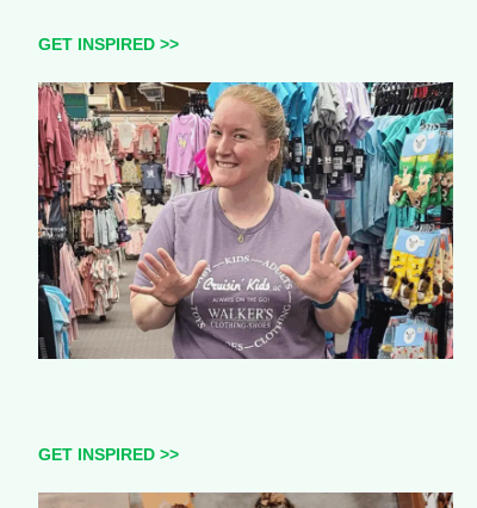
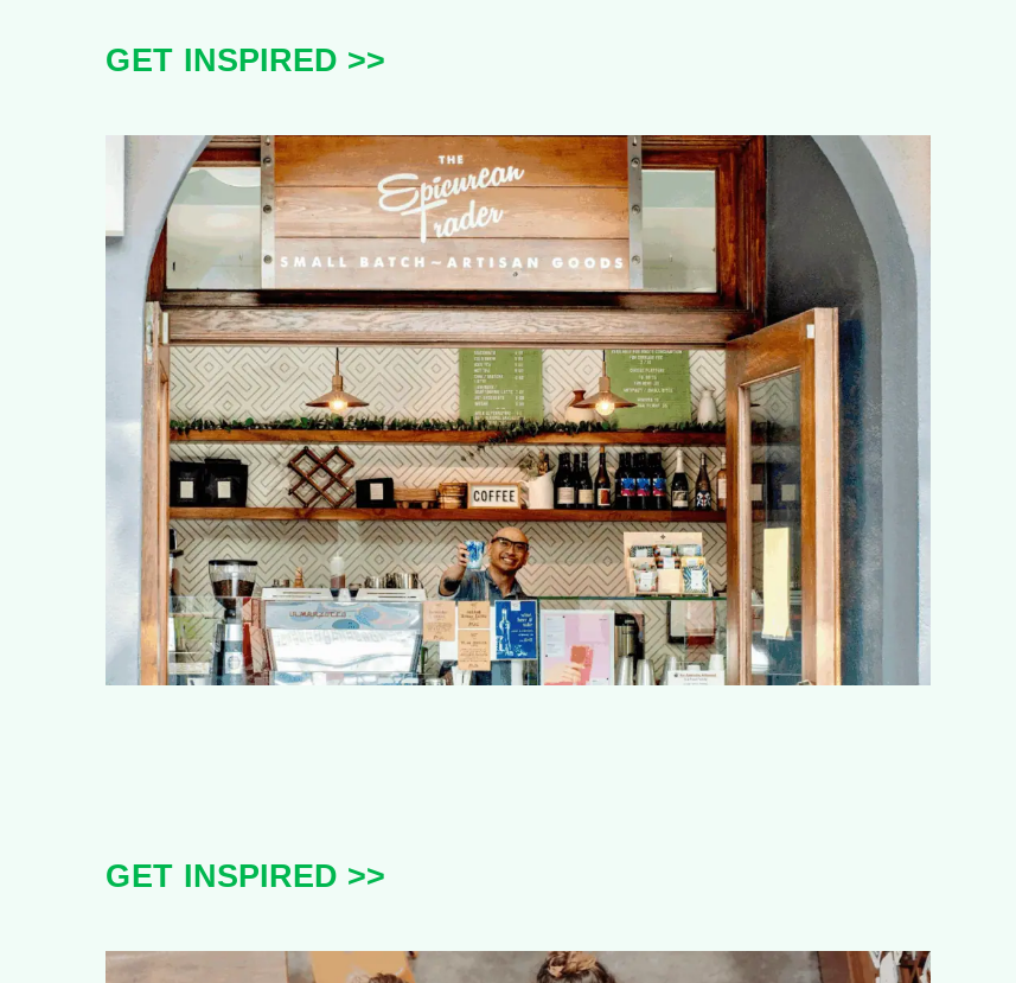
[37,81,454,360] [image] -> [106,133,931,688] [image]

